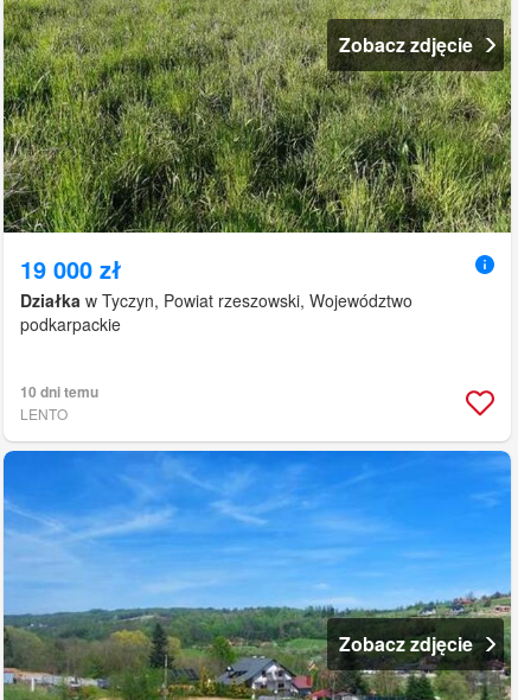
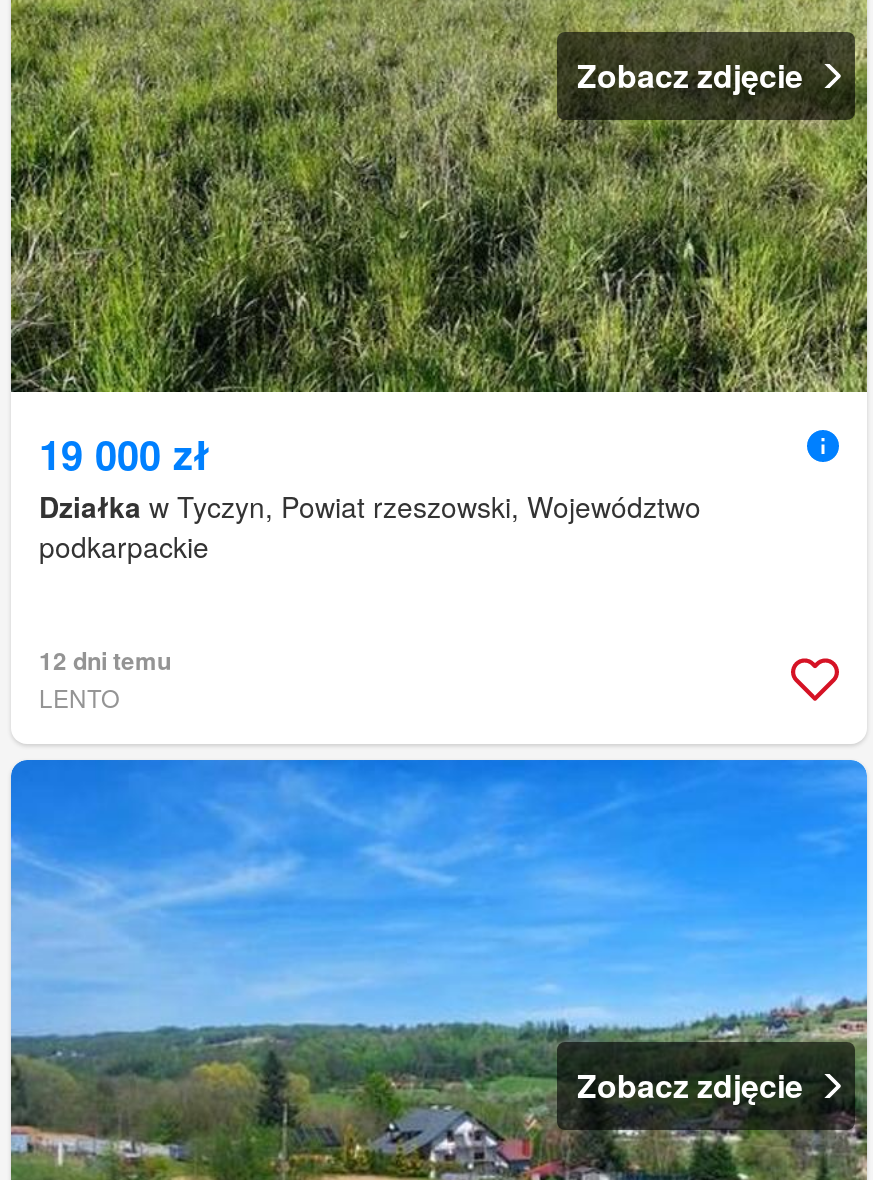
[20,381,98,402] 10 dni temu -> [39,642,171,678] 12 dni temu

